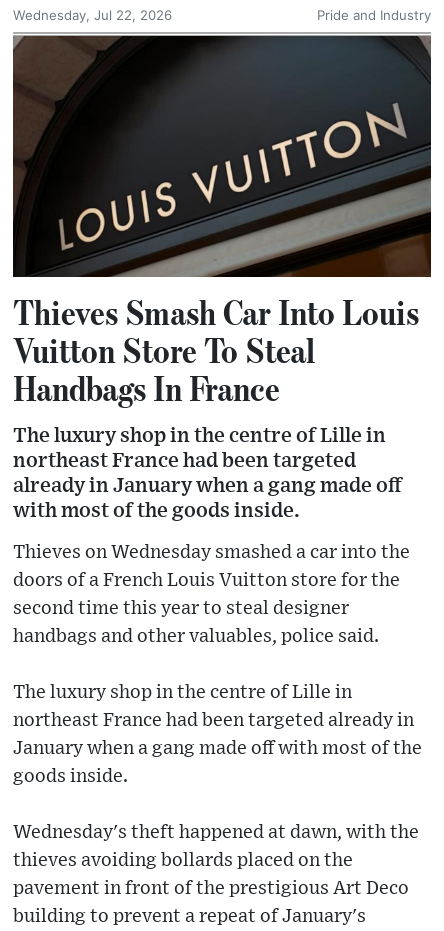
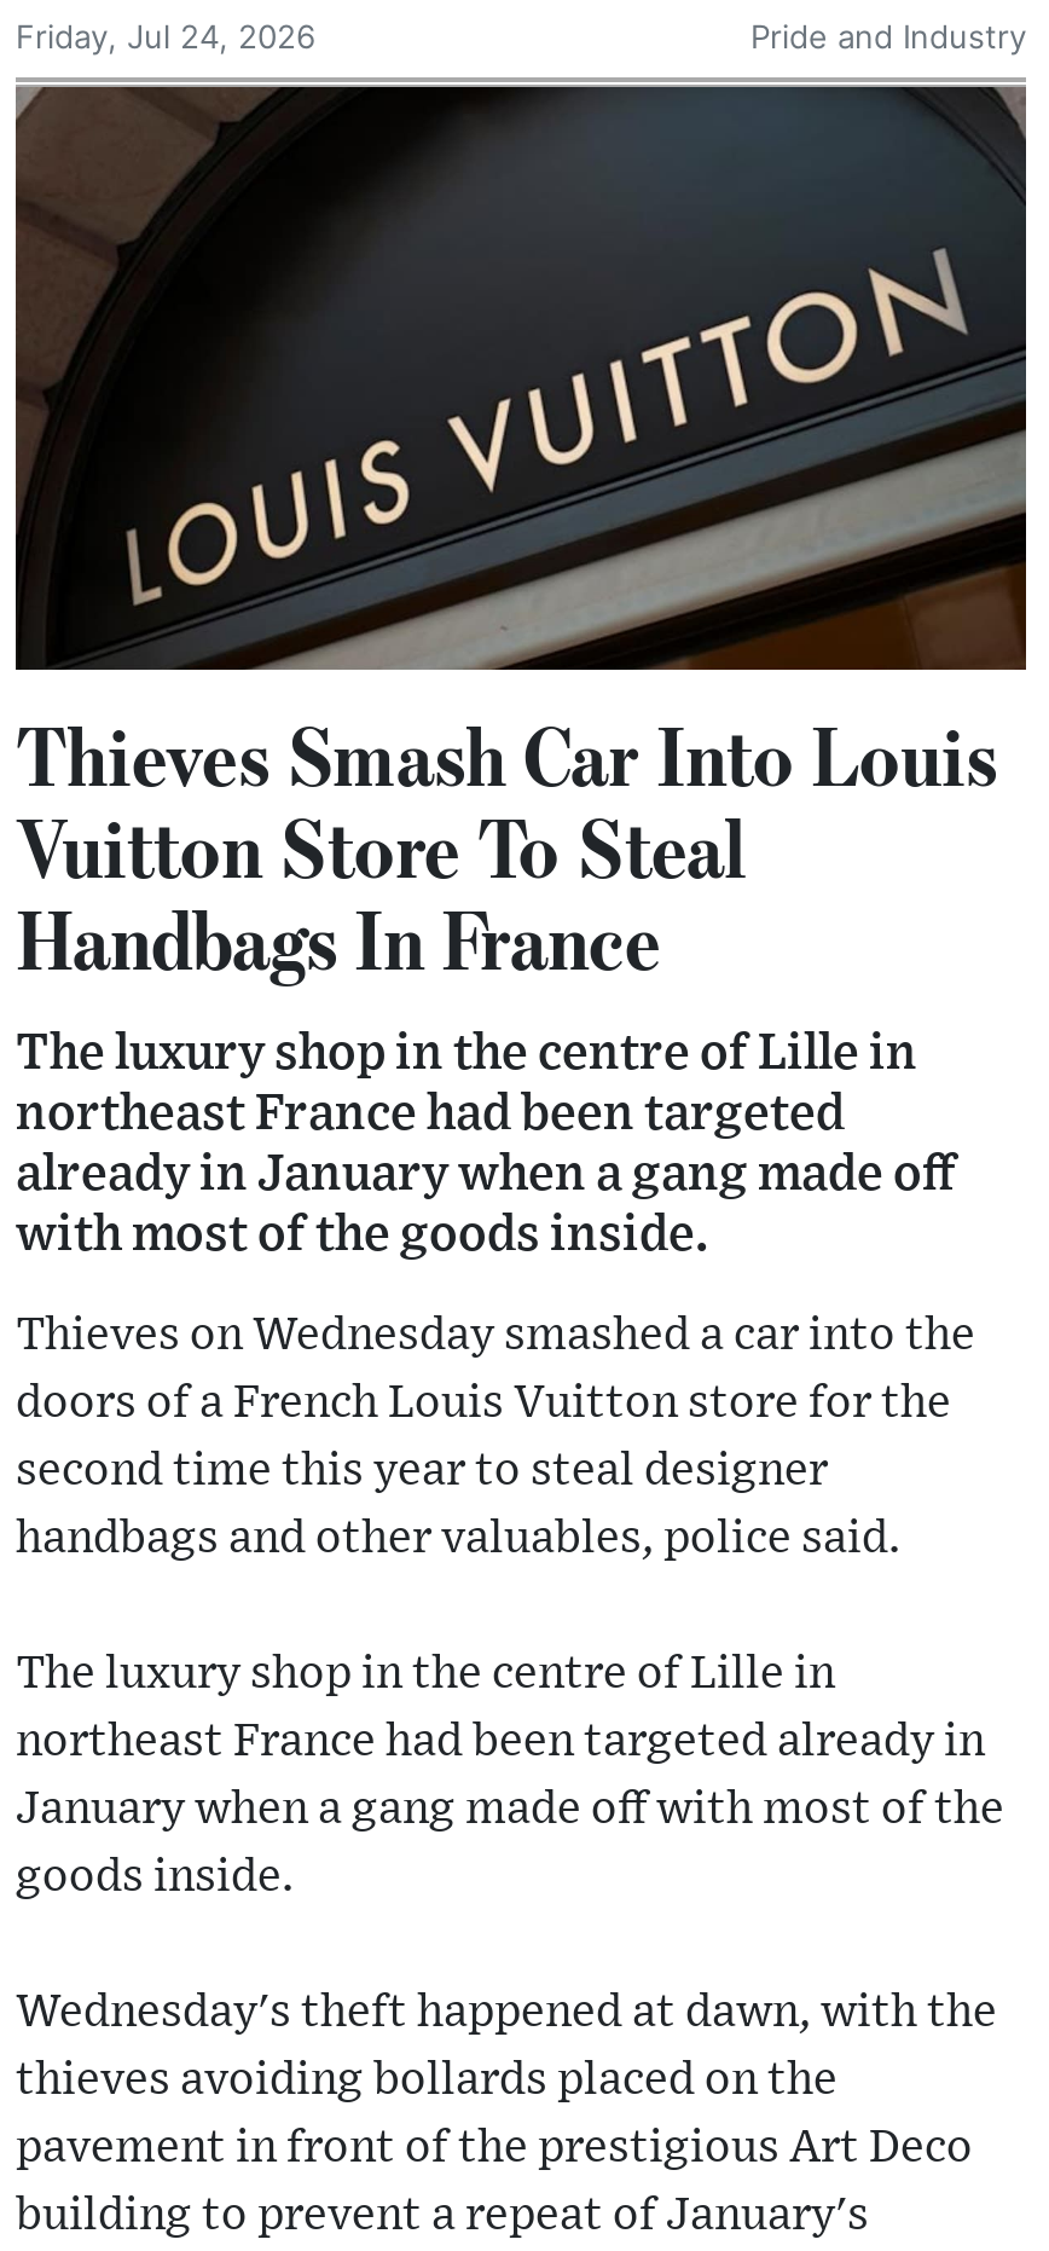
[13,7,172,23] Wednesday, Jul 22, 2026 -> [16,17,315,56] Friday, Jul 24, 2026

